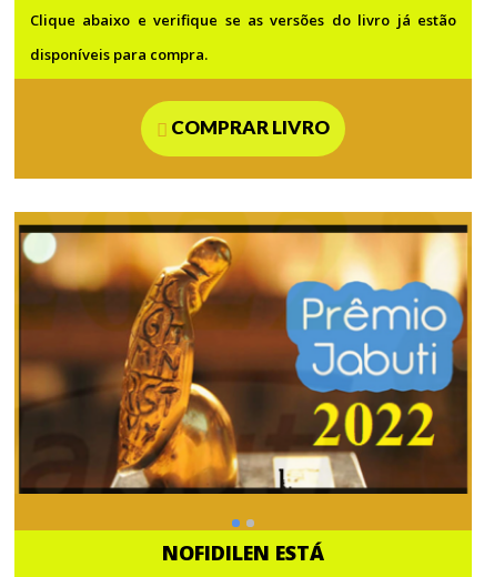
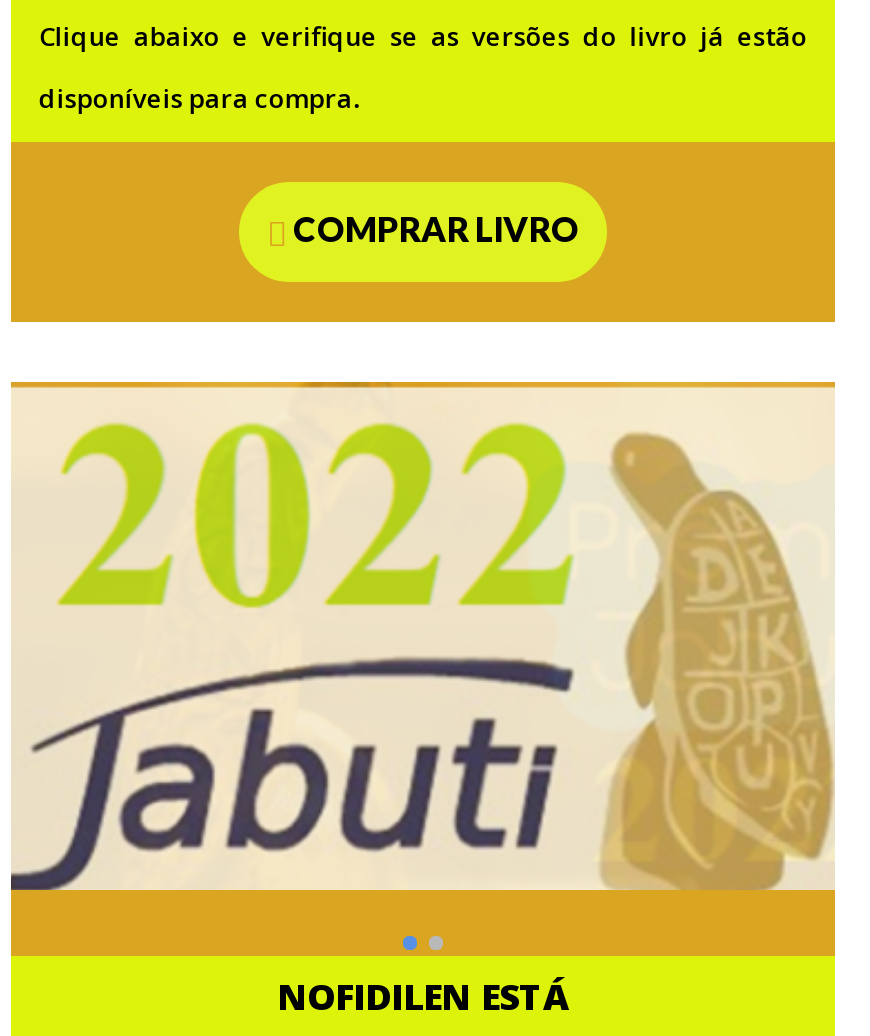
[13,211,473,495] [image] -> [9,381,835,893] [image]

